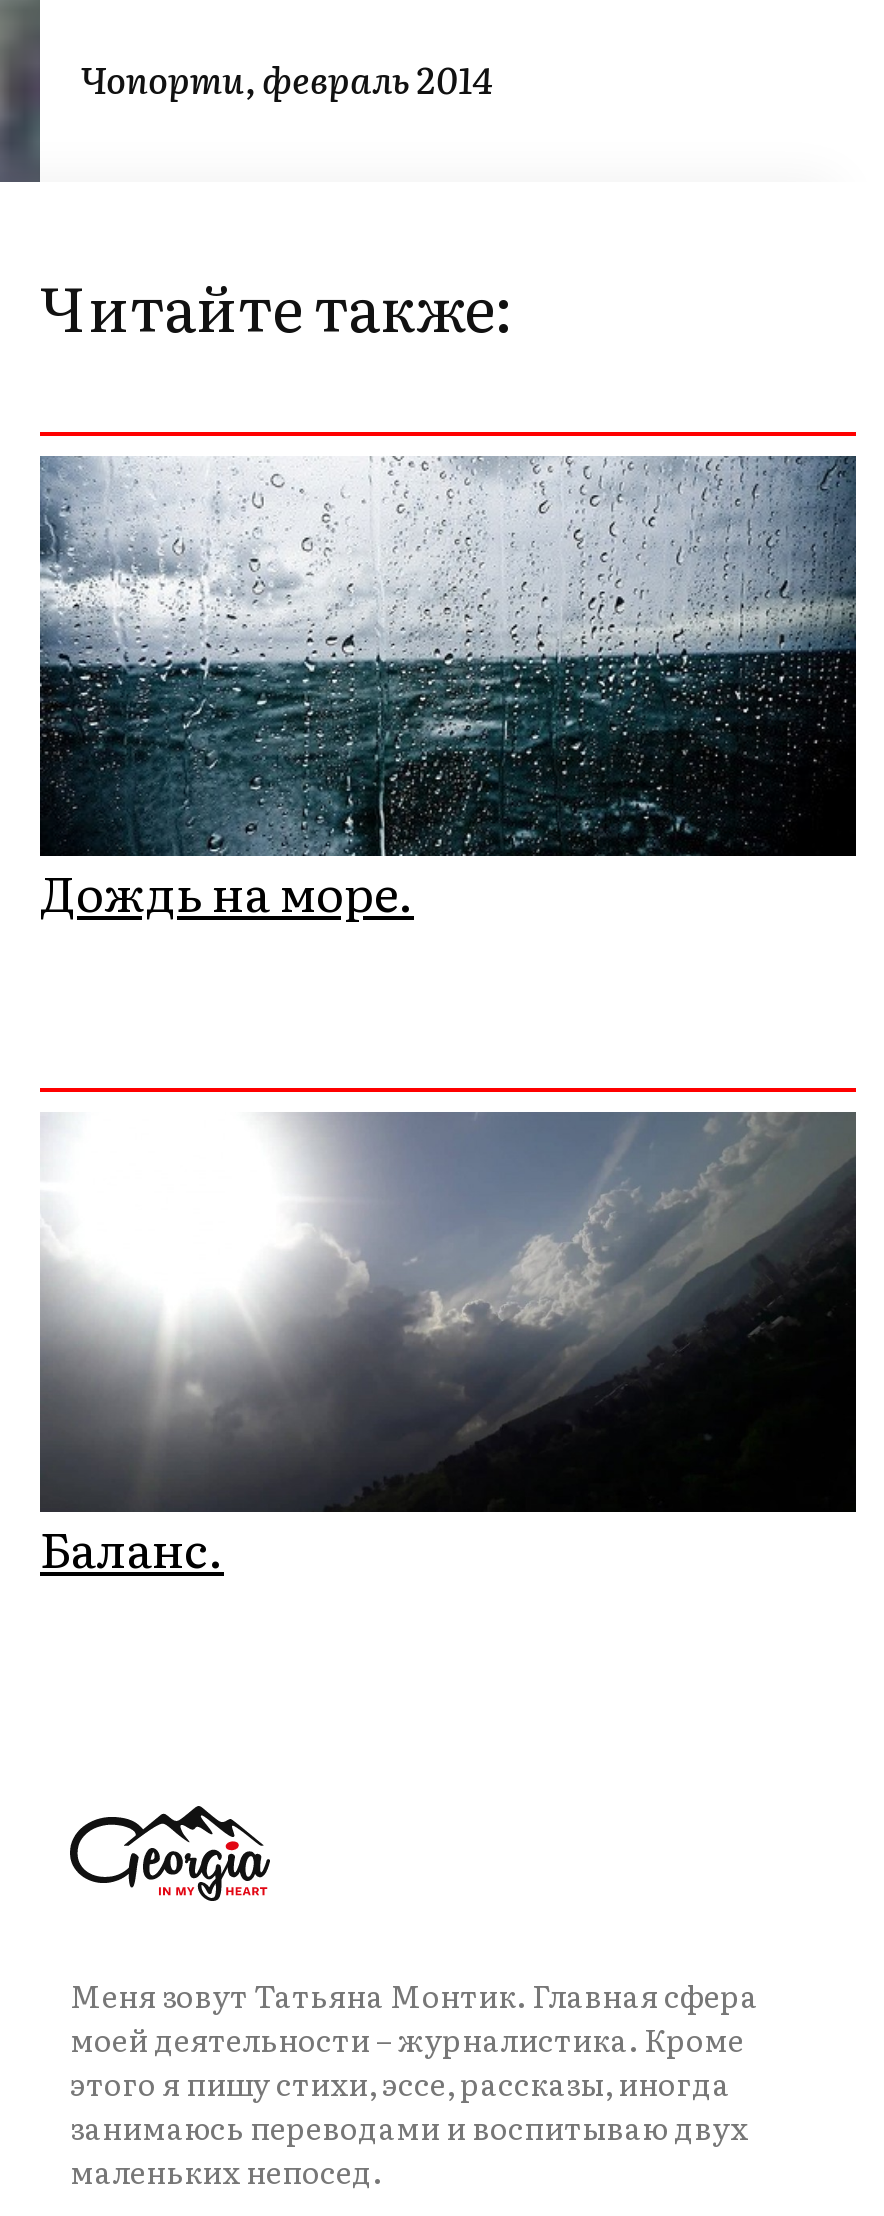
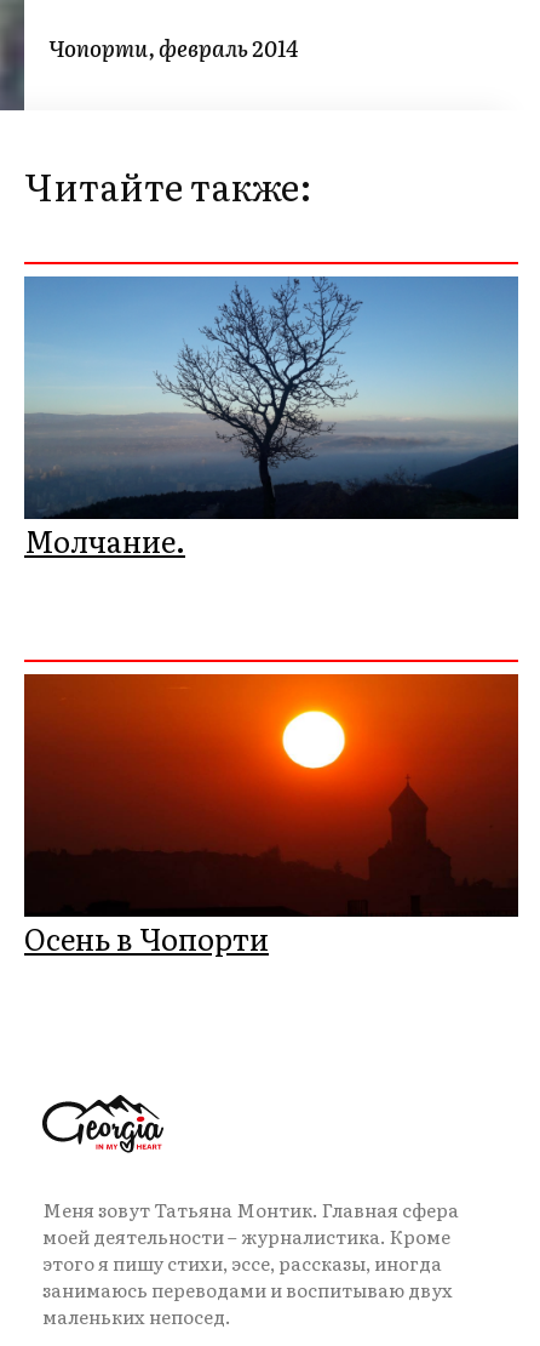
[38,456,858,925] [image] | Дождь на море. -> [23,275,519,561] [image] | Молчание.
[38,1110,858,1581] [image] | Баланс. -> [23,673,519,959] [image] | Осень в Чопорти

